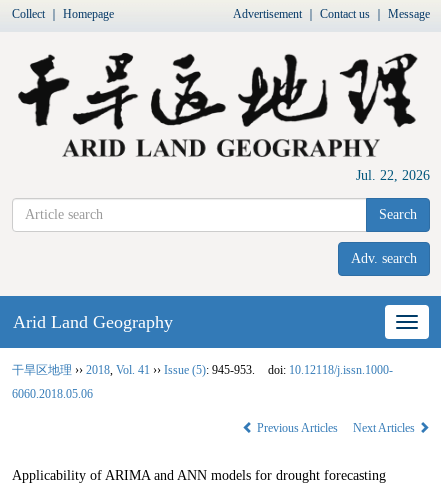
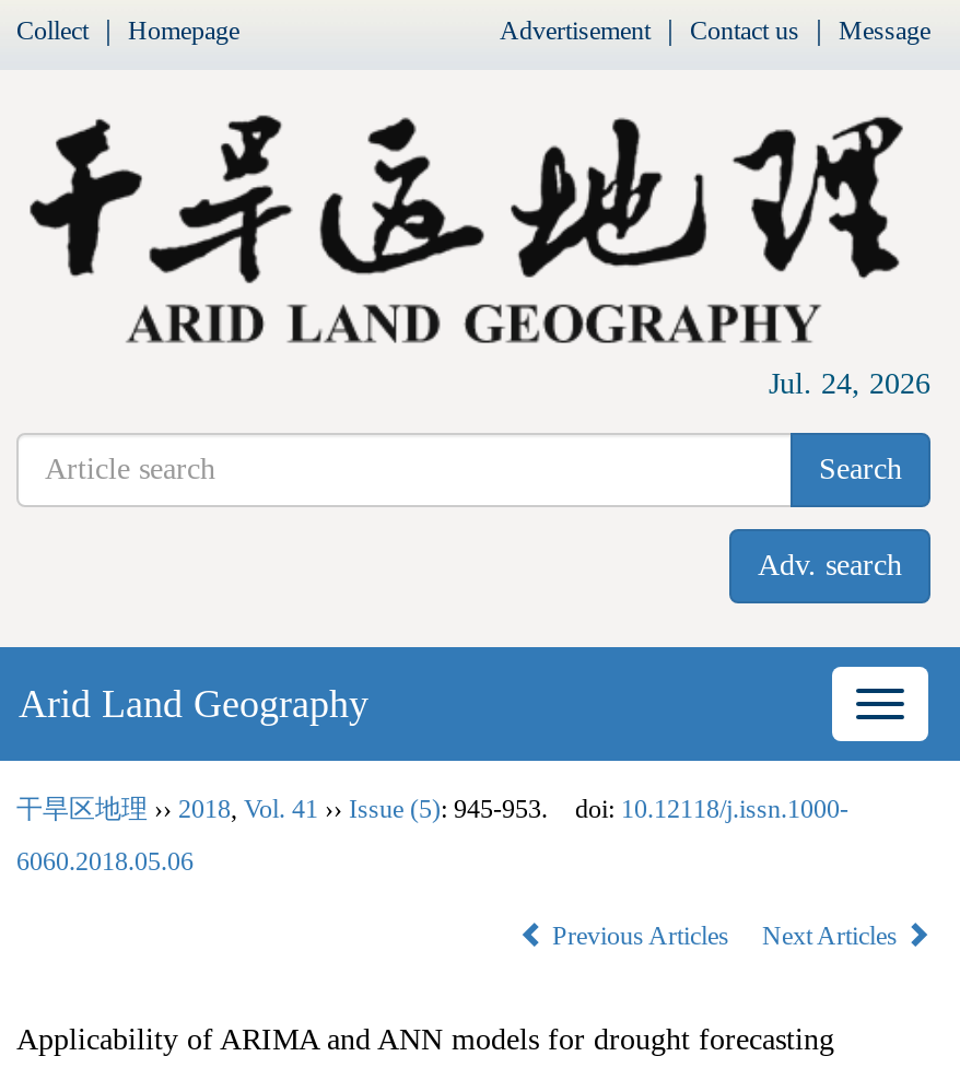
[356,168,430,183] Jul. 22, 2026 -> [769,367,930,400] Jul. 24, 2026

